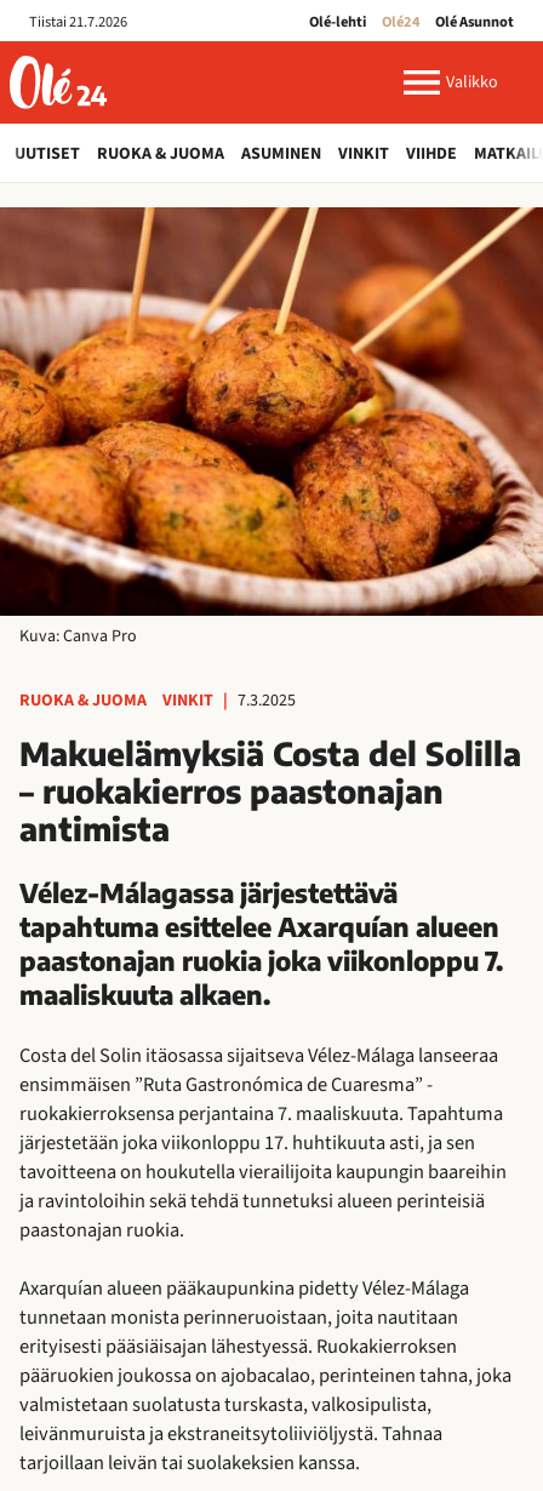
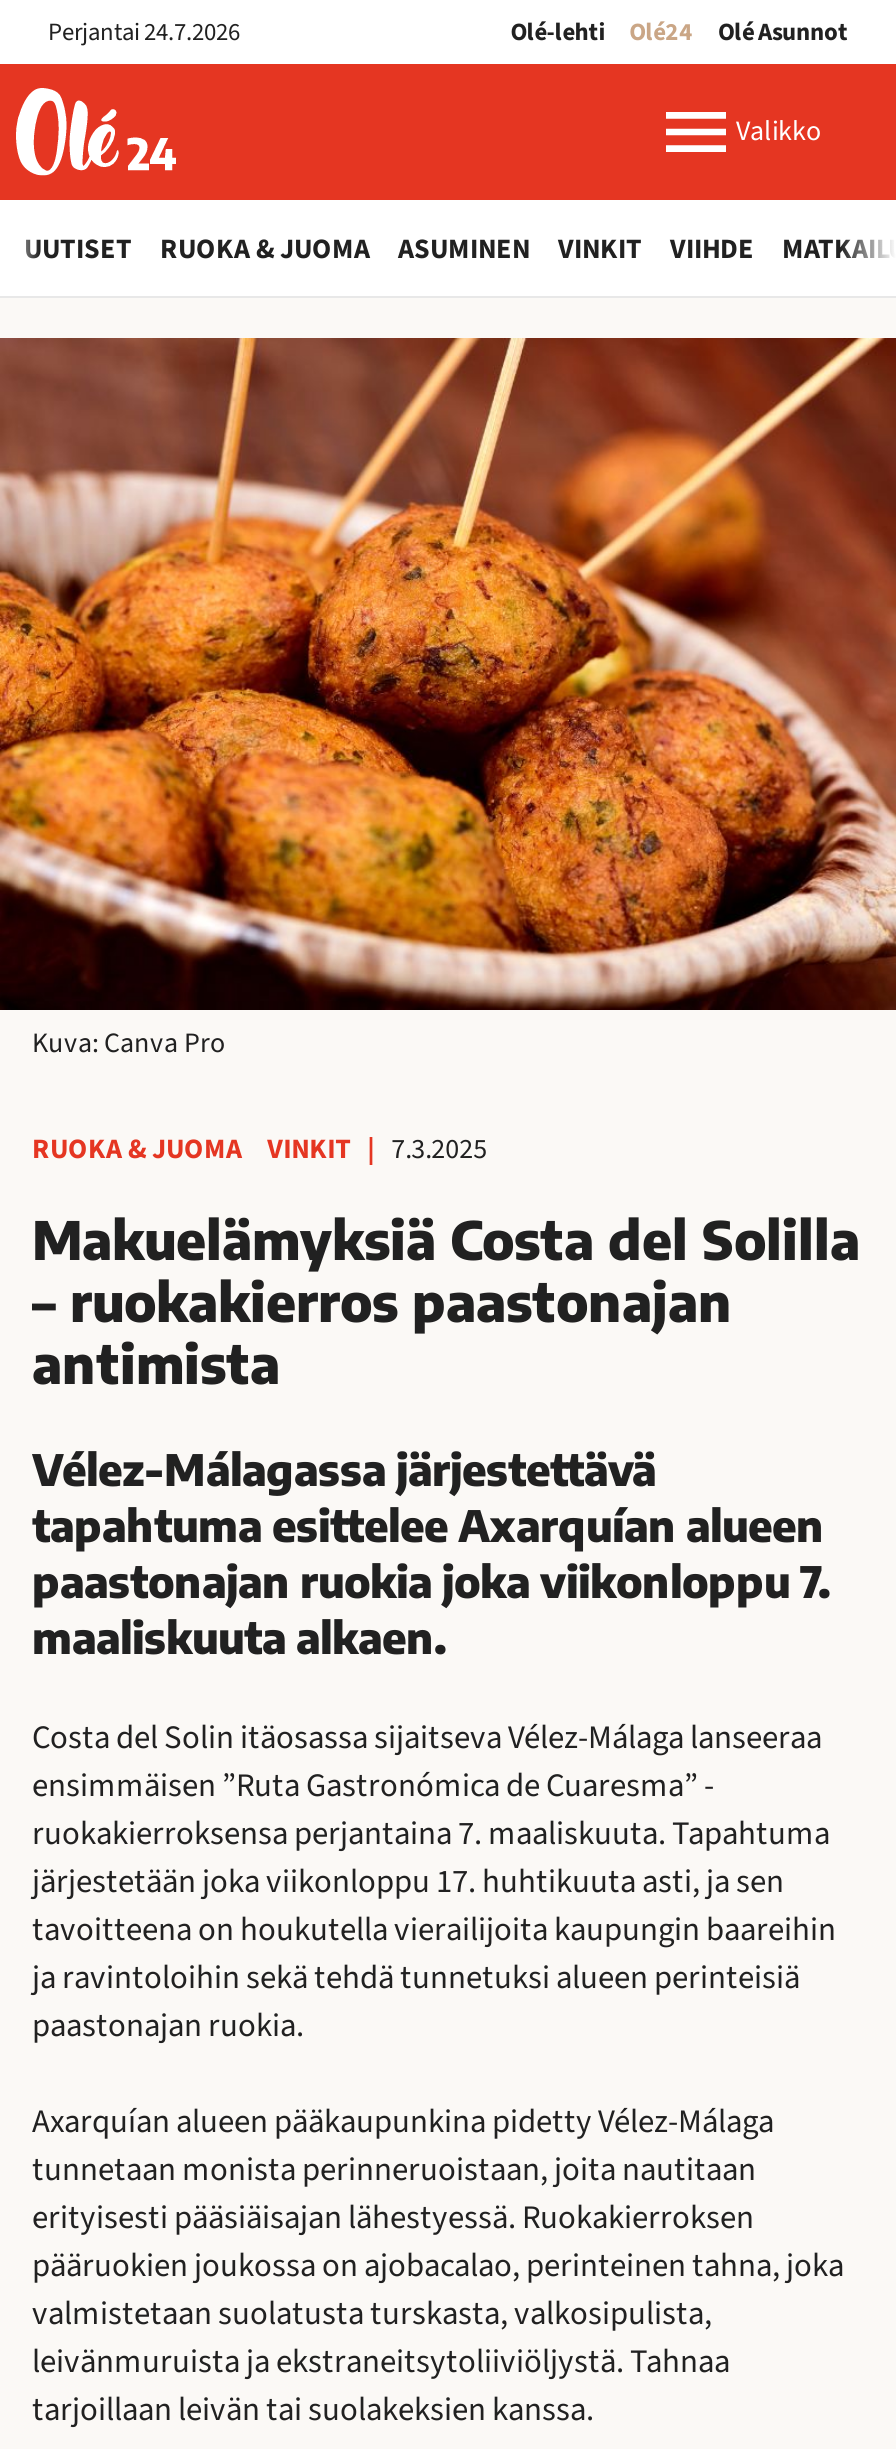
[29,10,127,32] Tiistai 21.7.2026 -> [48,13,240,49] Perjantai 24.7.2026

